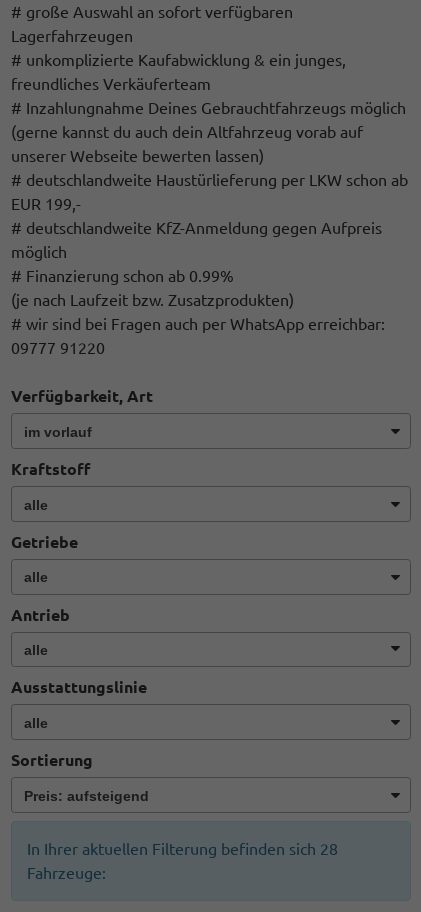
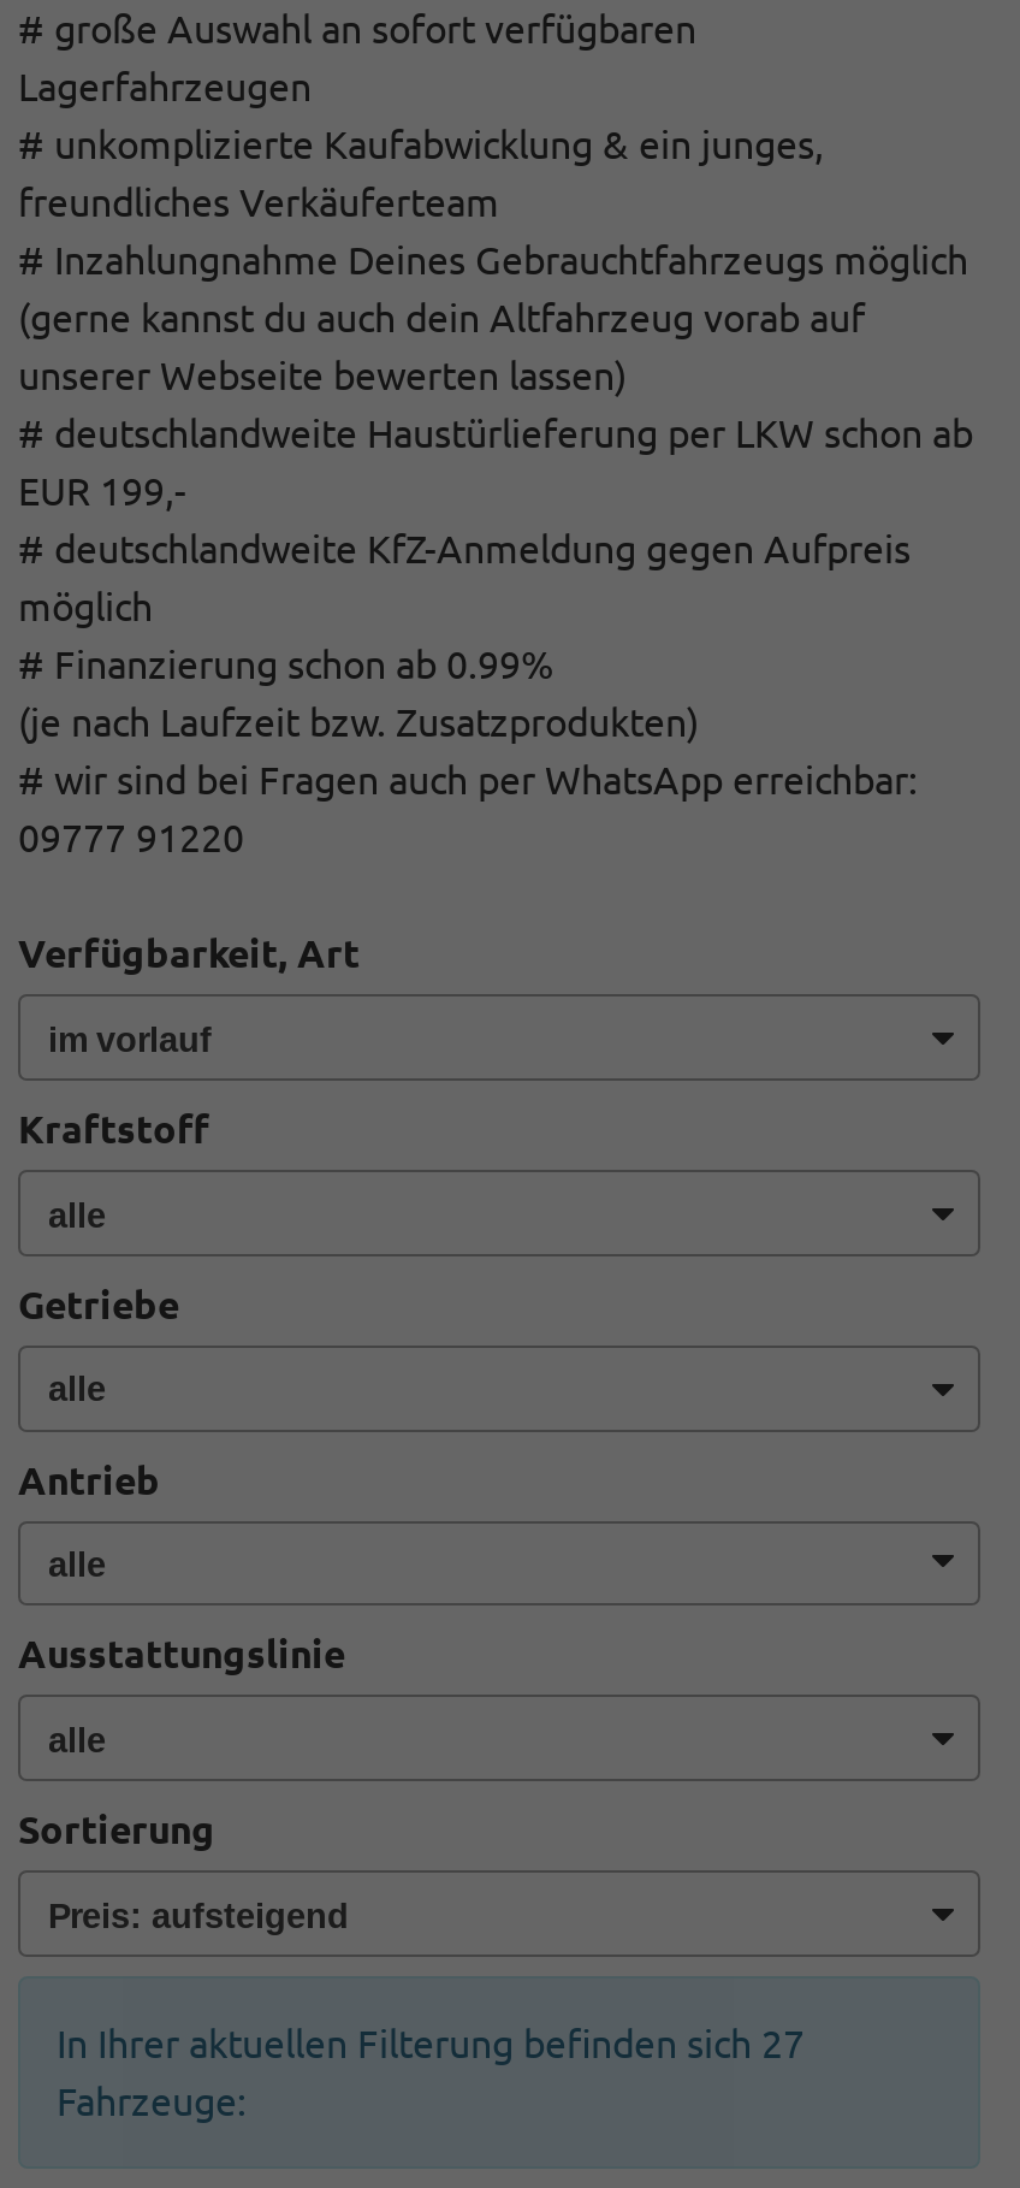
[27,840,338,858] In Ihrer aktuellen Filterung befinden sich 28 -> [57,2022,805,2065] In Ihrer aktuellen Filterung befinden sich 27

